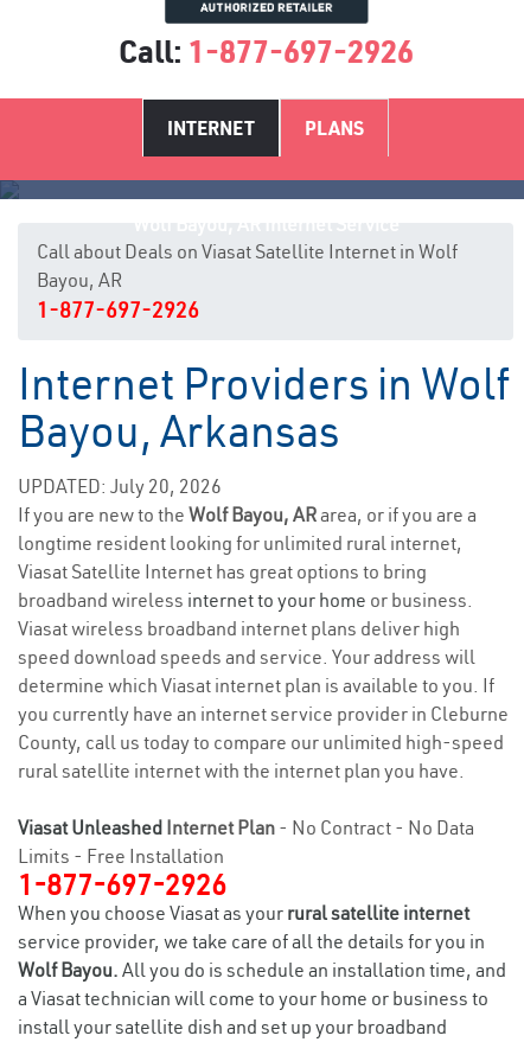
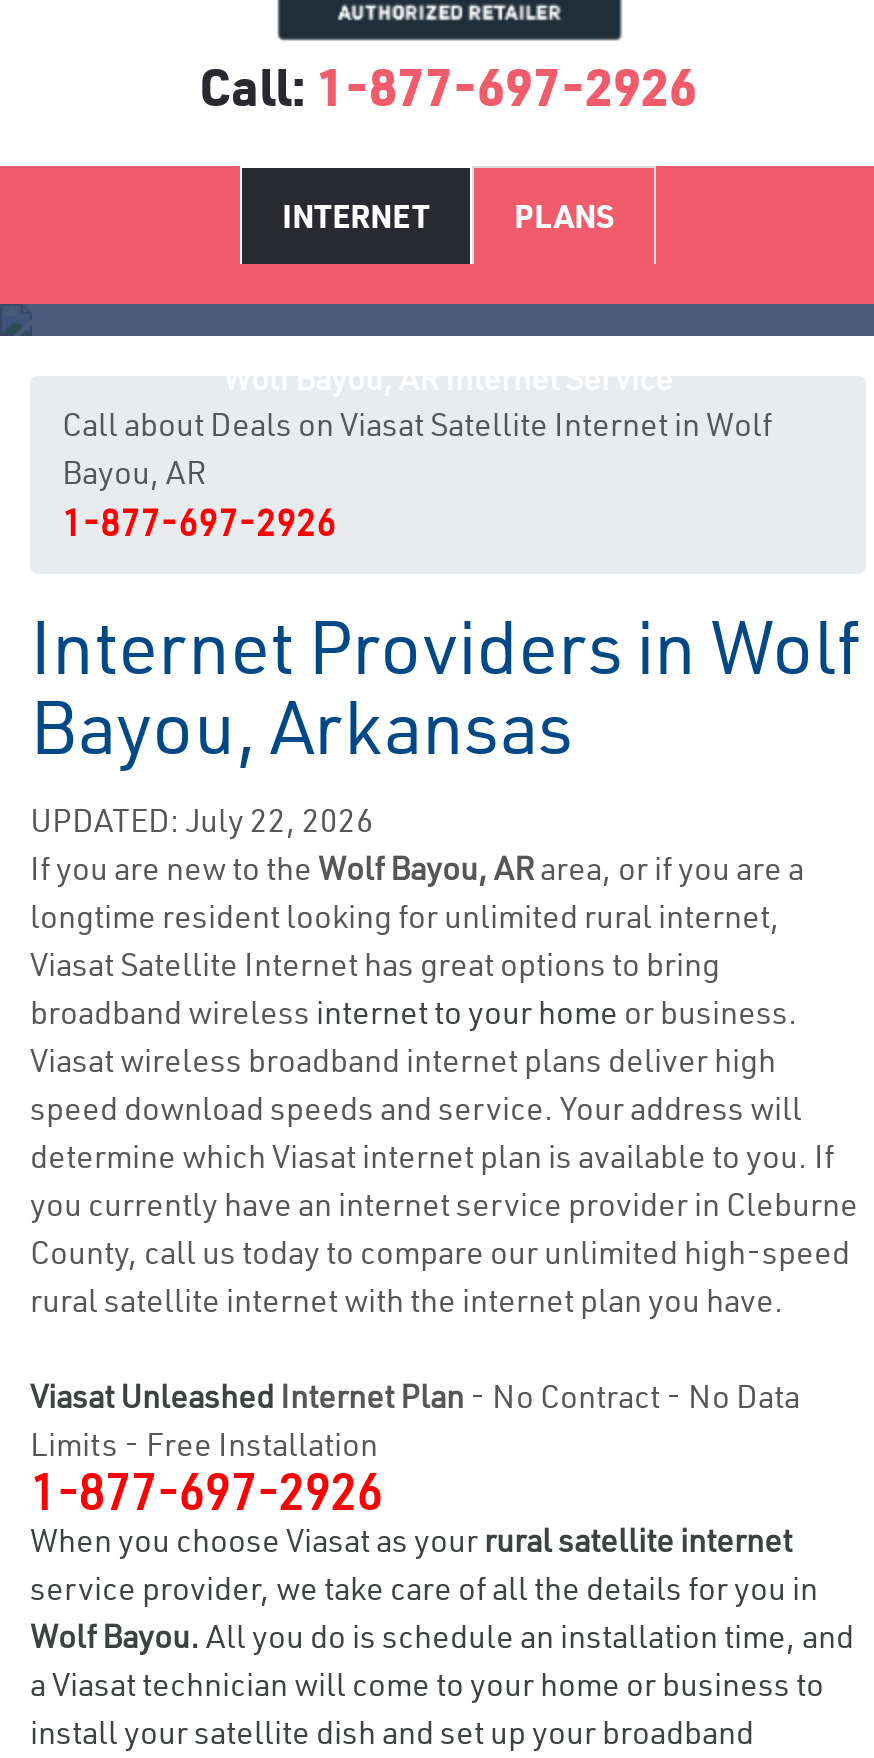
[18,474,222,498] UPDATED: July 20, 2026 -> [30,800,374,840] UPDATED: July 22, 2026

